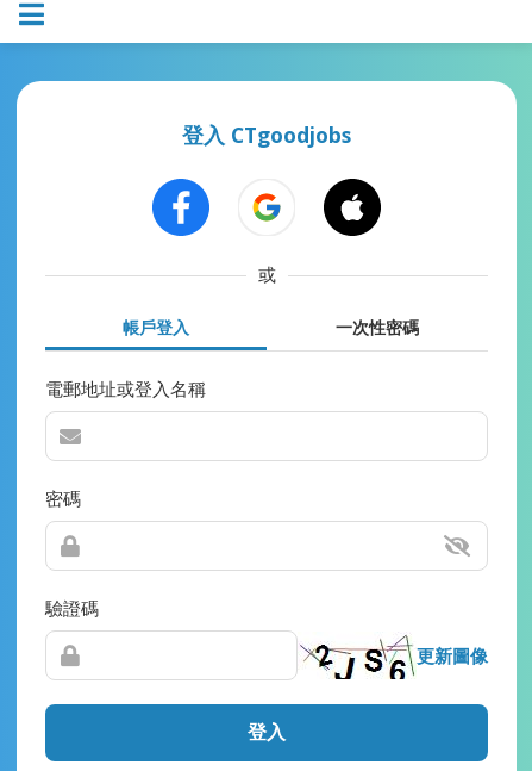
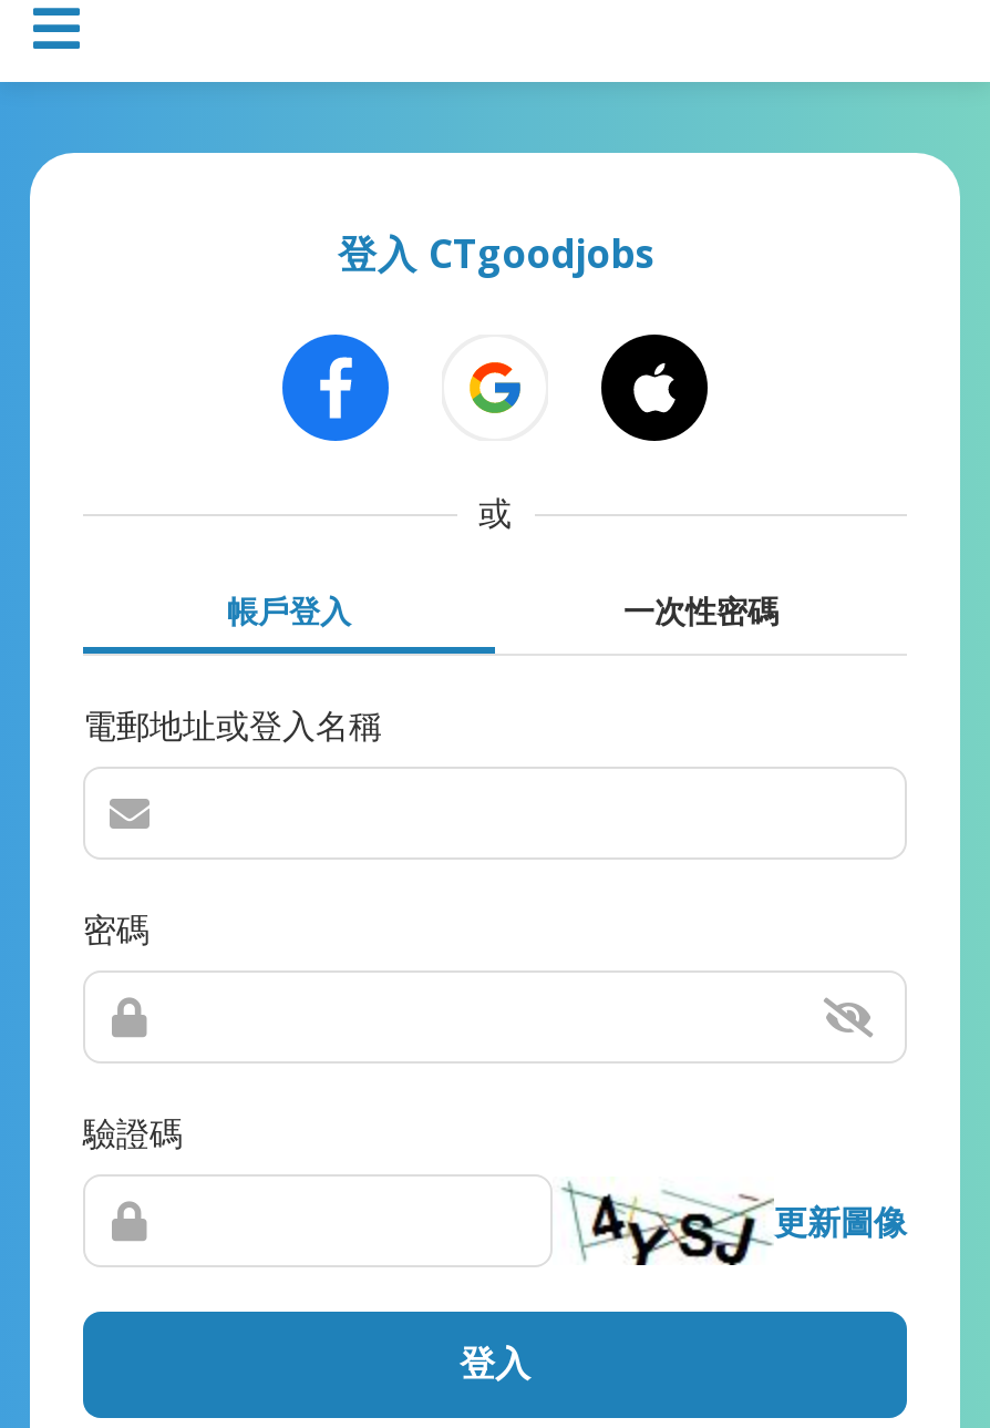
[300,635,415,680] [image] -> [559,1181,770,1265] [image]

